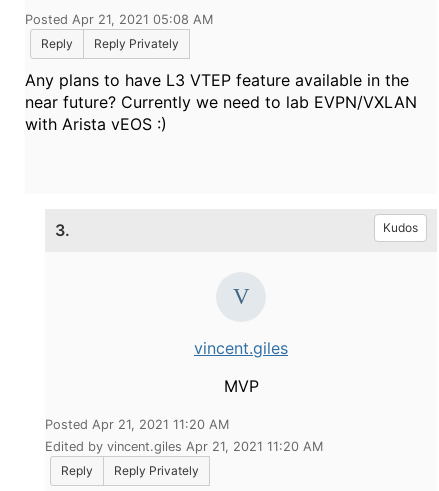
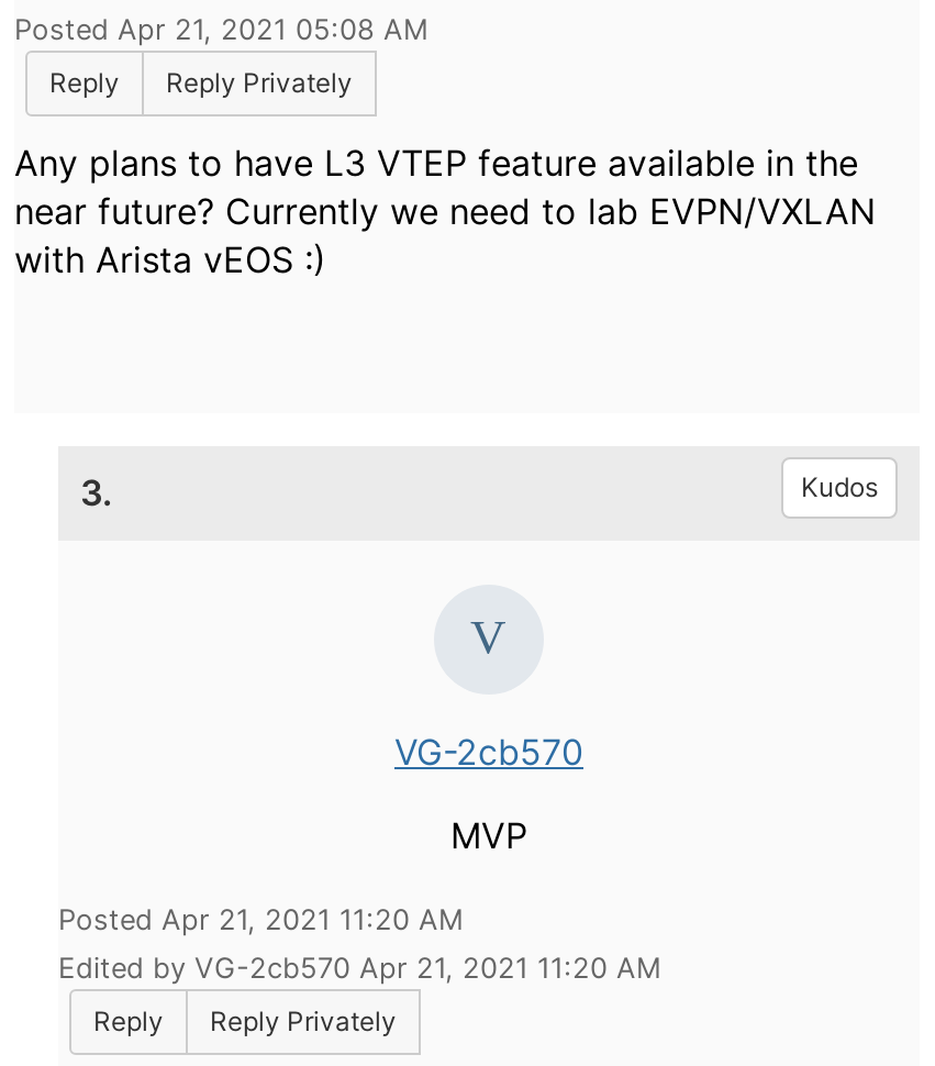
[194,338,288,358] vincent.giles -> [394,730,583,774] VG-2cb570
[45,439,323,454] Edited by vincent.giles Apr 21, 2021 11:20 AM -> [58,952,660,985] Edited by VG-2cb570 Apr 21, 2021 11:20 AM

